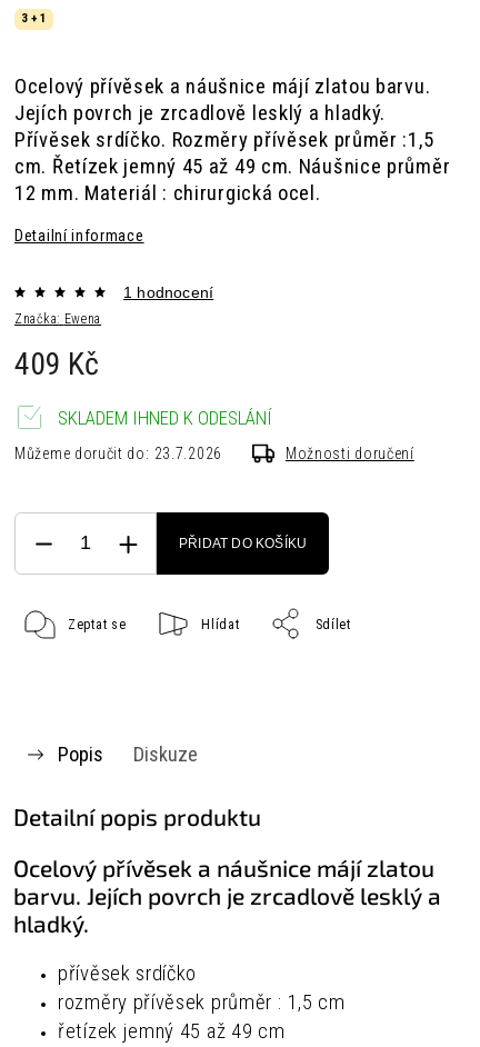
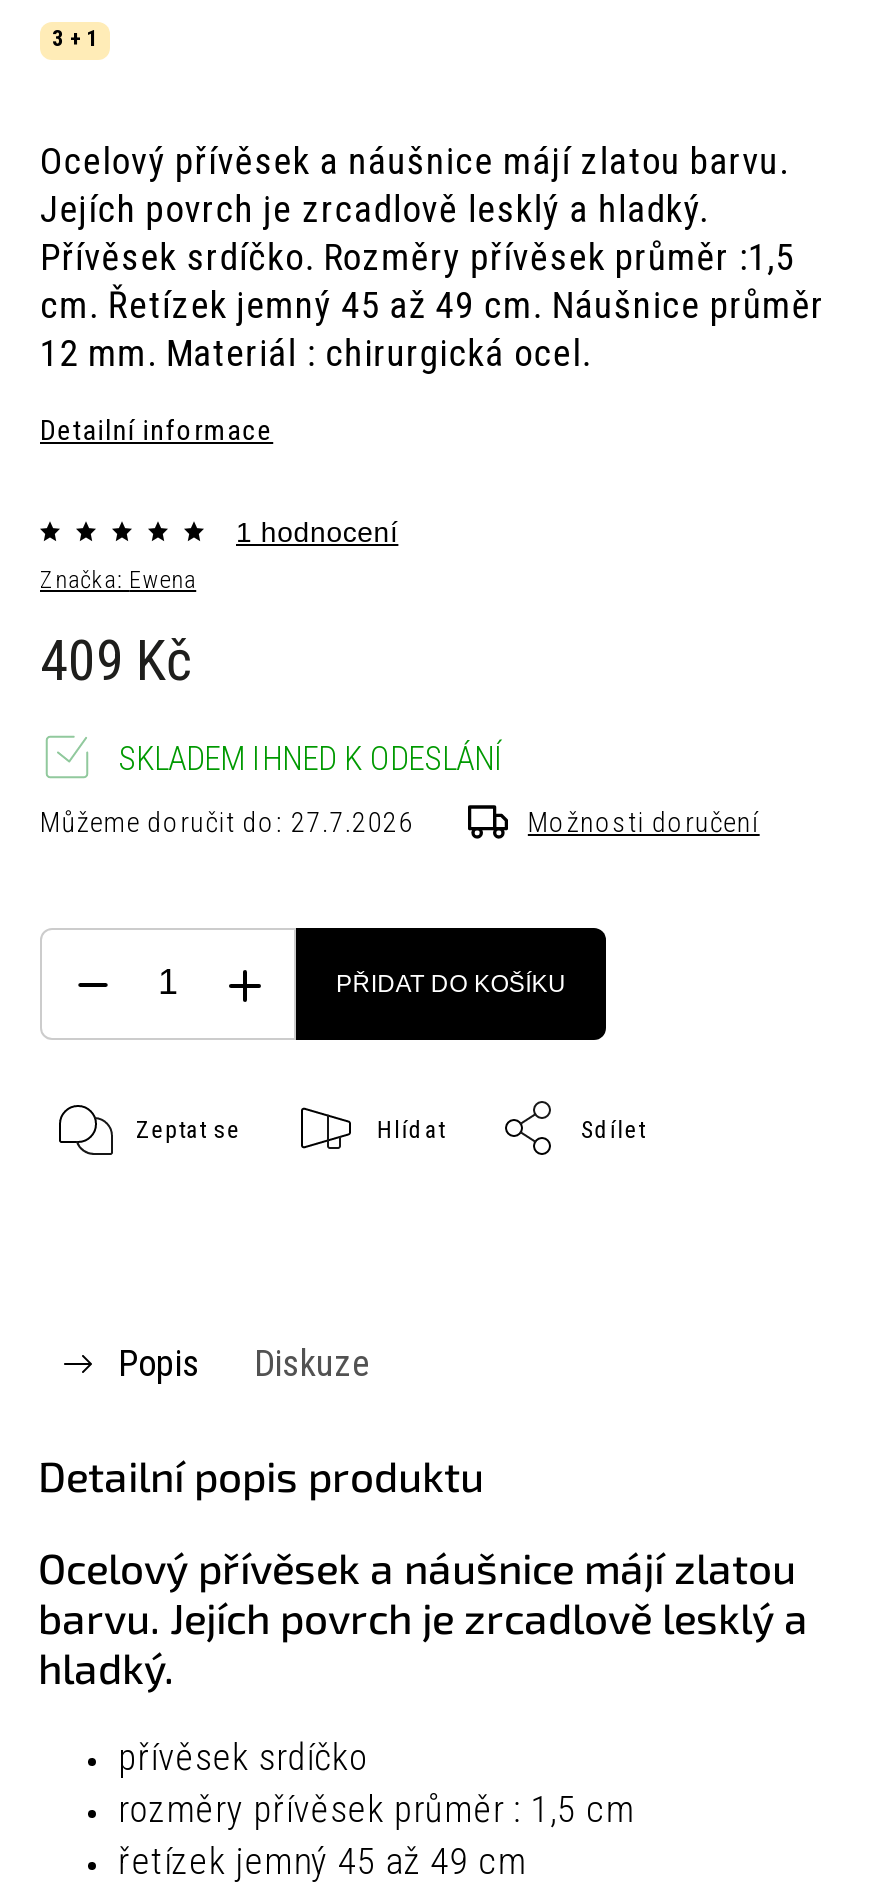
[14,445,222,463] Můžeme doručit do: 23.7.2026 -> [40,806,414,838] Můžeme doručit do: 27.7.2026

